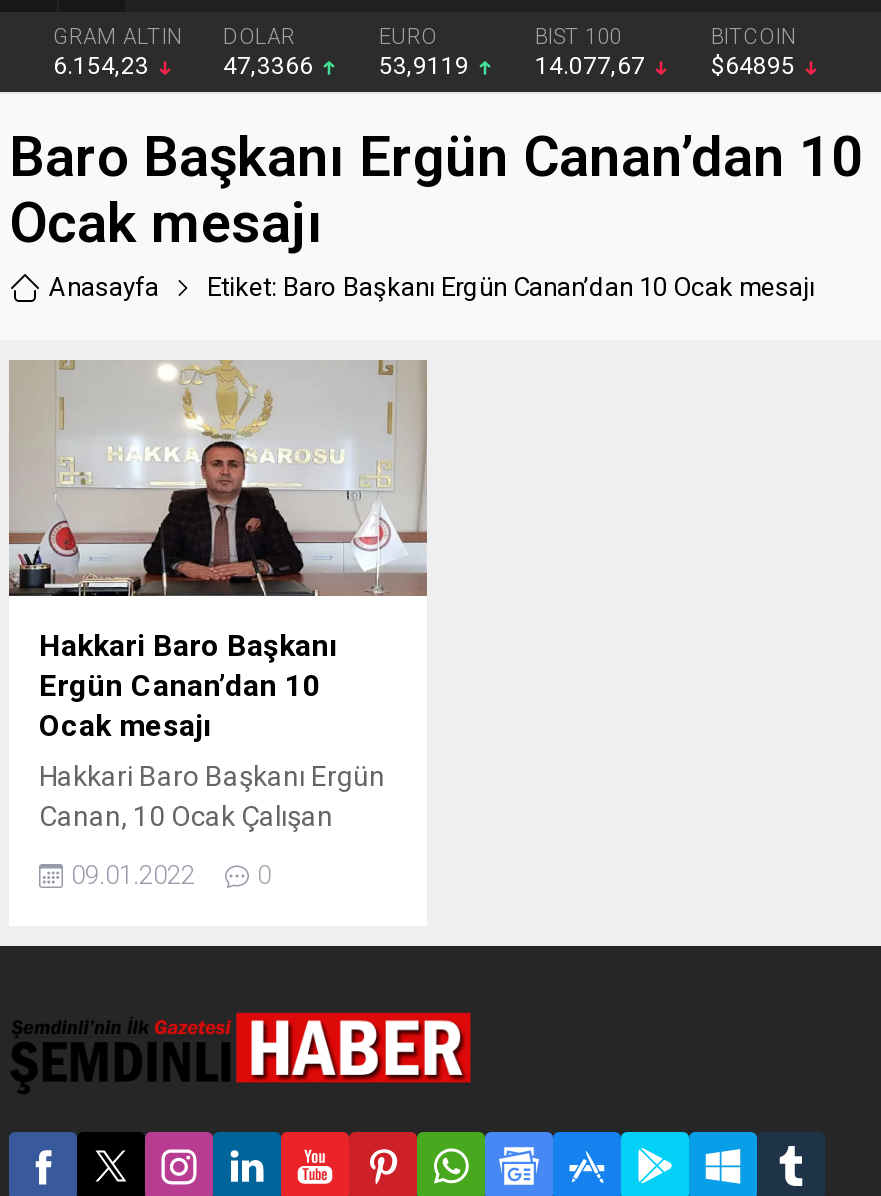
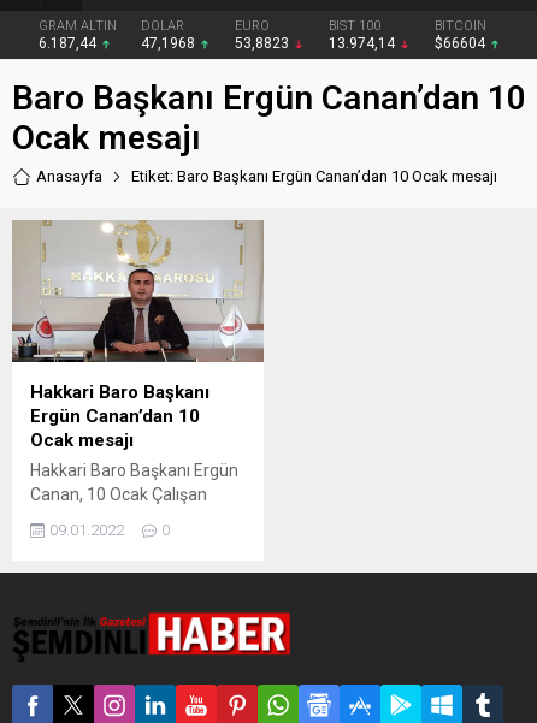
[53,52,155,80] 6.154,23 -> [39,35,100,52] 6.187,44
[223,52,319,80] 47,3366 -> [141,35,199,52] 47,1968
[379,52,475,80] 53,9119 -> [235,35,293,52] 53,8823
[535,52,651,80] 14.077,67 -> [329,35,399,52] 13.974,14
[711,52,801,80] $64895 -> [435,35,489,52] $66604

